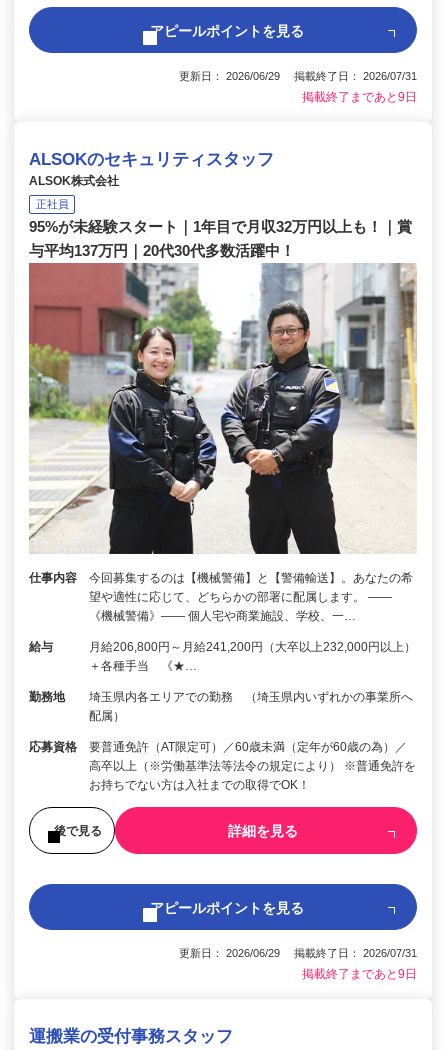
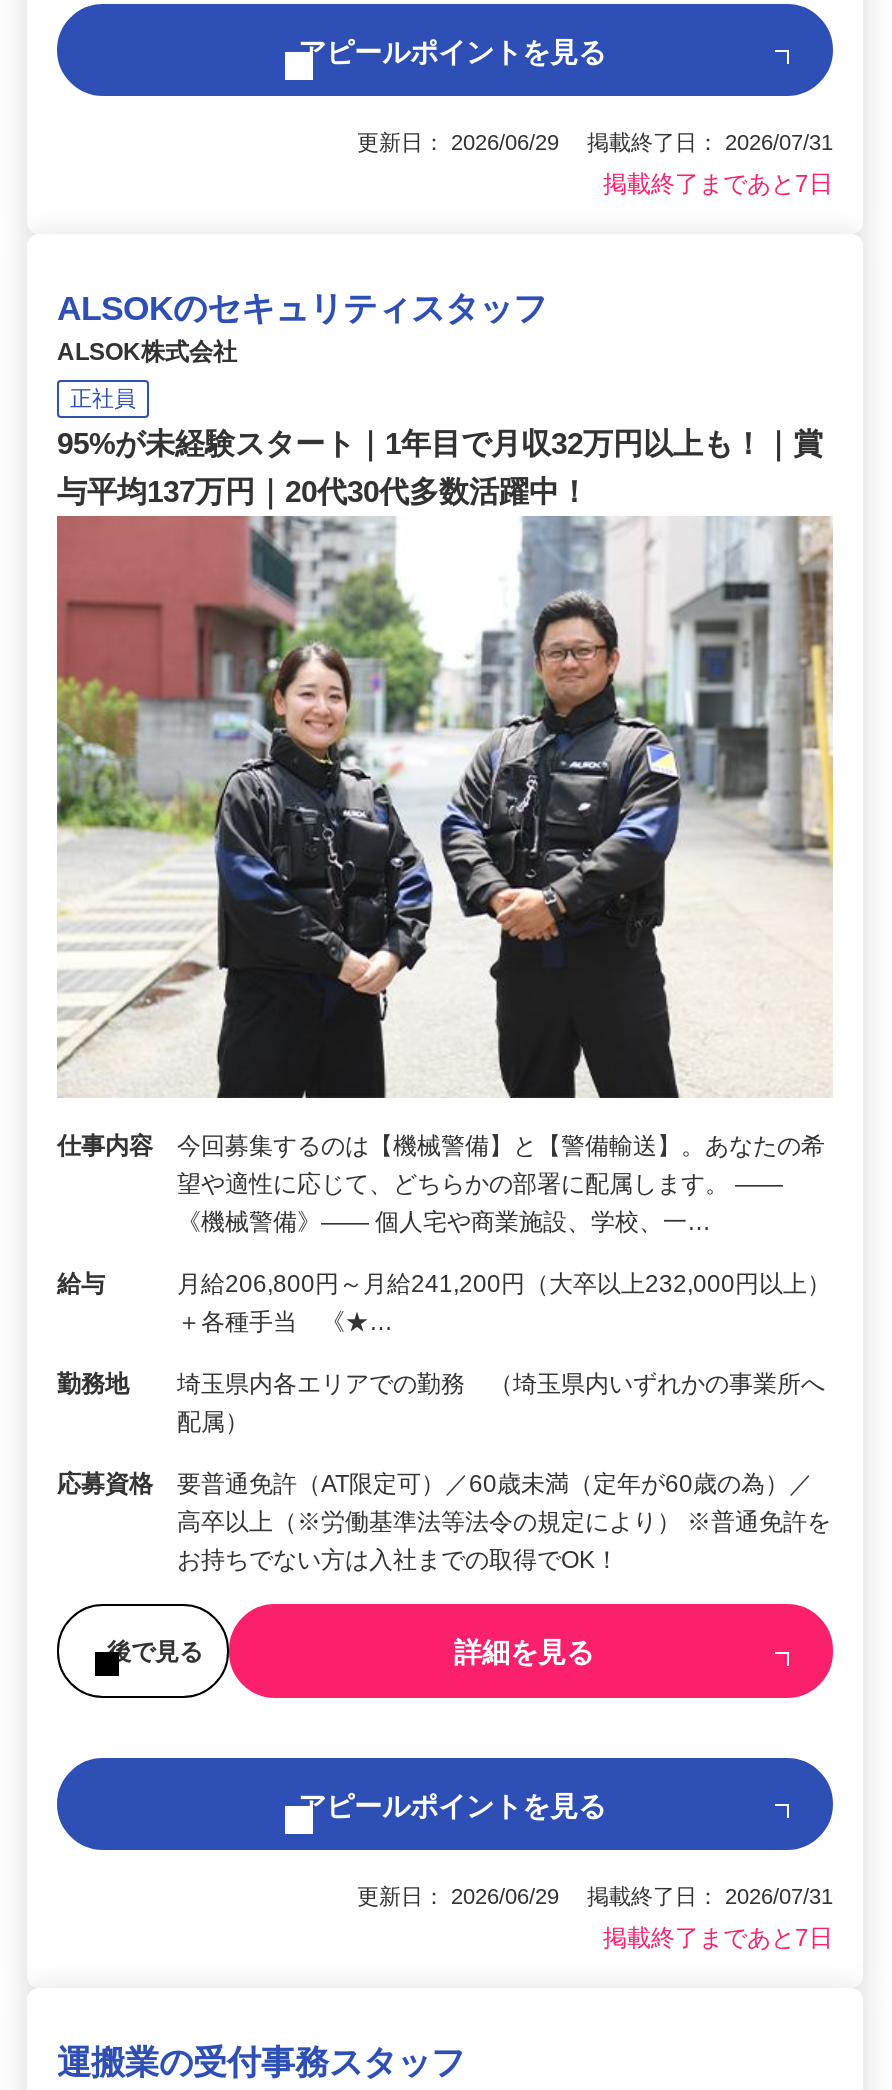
[302,90,417,104] 掲載終了まであと9日 -> [603,171,833,199] 掲載終了まであと7日
[302,967,417,981] 掲載終了まであと9日 -> [603,1924,833,1952] 掲載終了まであと7日

